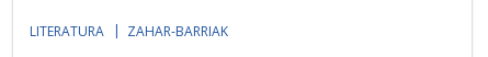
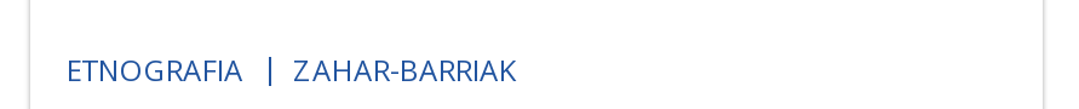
[30,22,104,41] LITERATURA -> [67,50,243,91] ETNOGRAFIA

